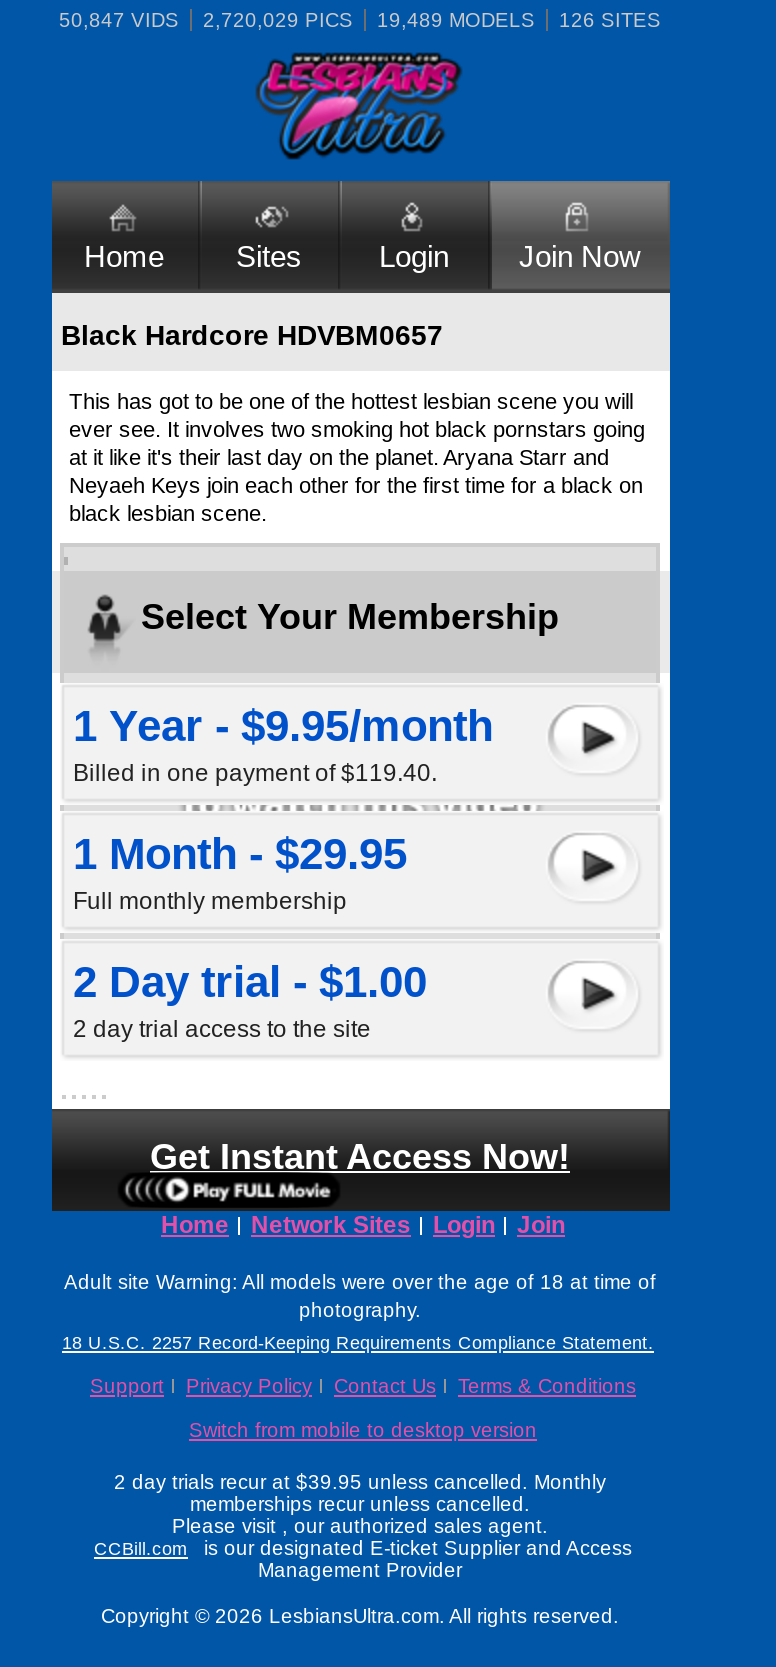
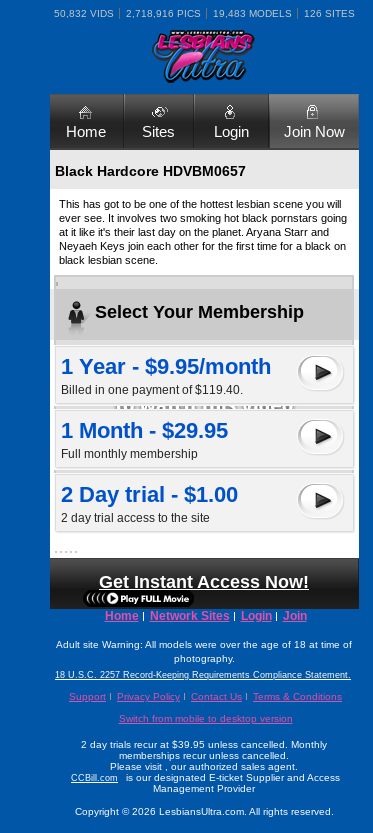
[59,9,179,31] 50,847 VIDS -> [53,8,113,19] 50,832 VIDS
[203,9,353,31] 2,720,029 PICS -> [125,8,200,19] 2,718,916 PICS
[377,9,535,31] 19,489 MODELS -> [212,8,291,19] 19,483 MODELS

